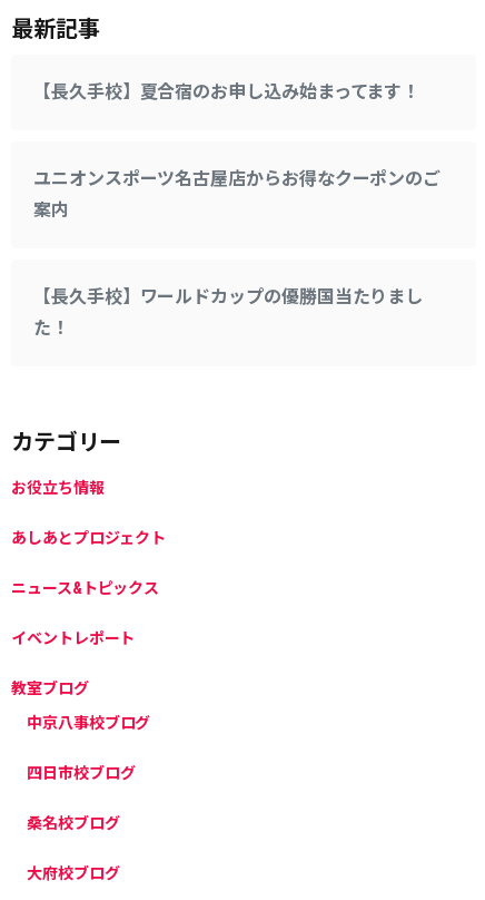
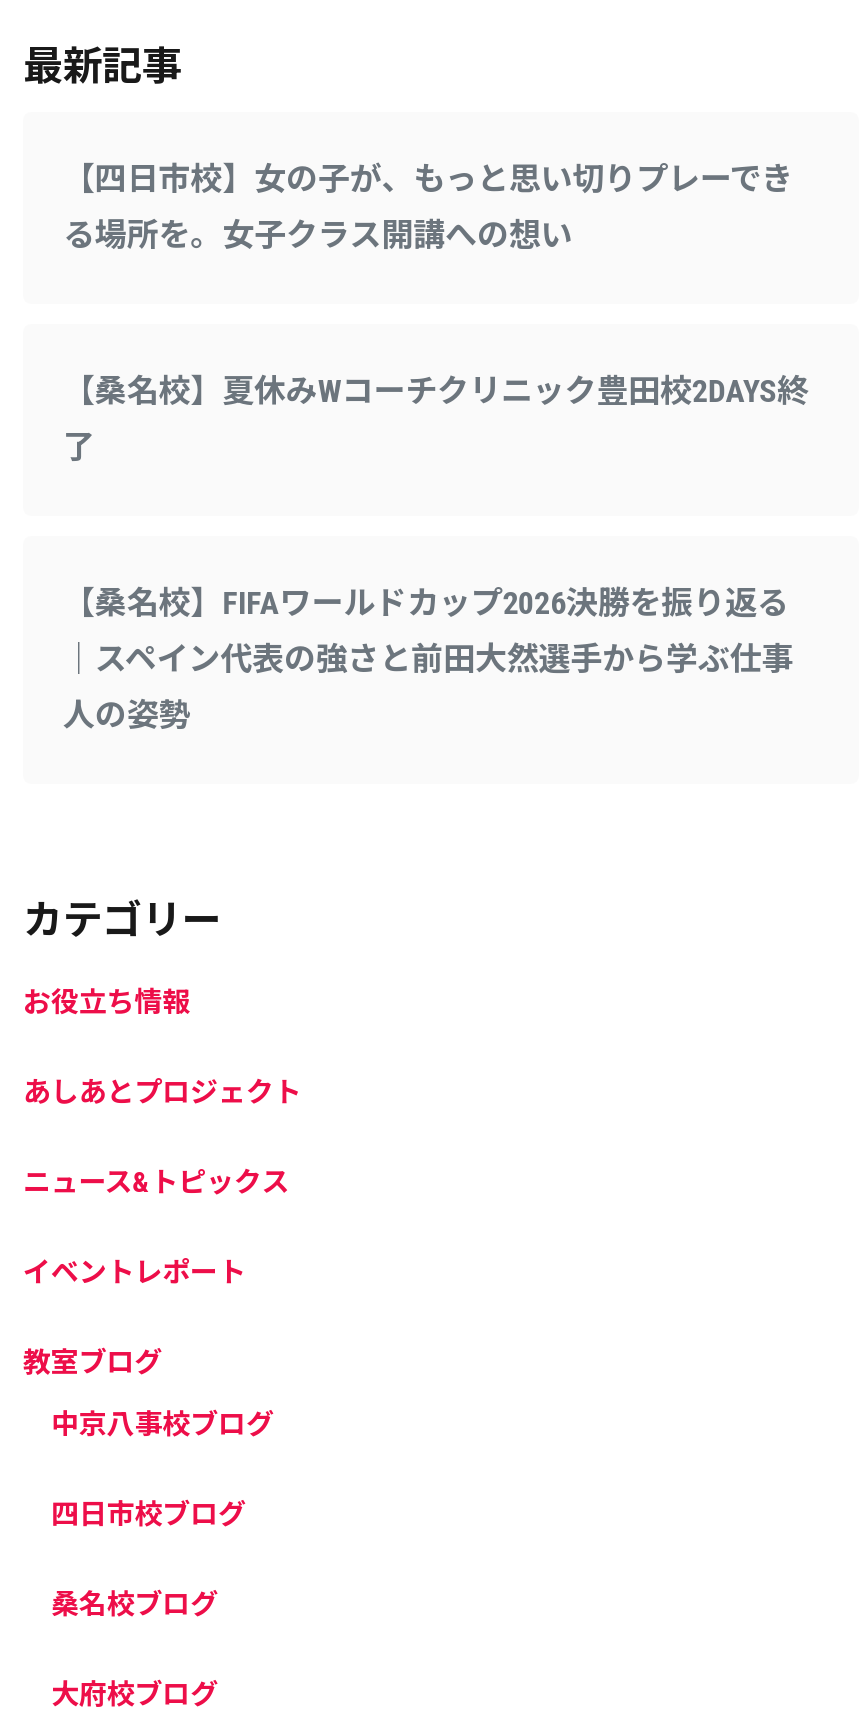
[33,81,420,102] 【長久手校】夏合宿のお申し込み始まってます！ -> [63,160,793,254] 【四日市校】女の子が、もっと思い切りプレーでき | る場所を。女子クラス開講への想い
[33,168,441,220] ユニオンスポーツ名古屋店からお得なクーポンのご | 案内 -> [63,372,809,466] 【桑名校】夏休みWコーチクリニック豊田校2DAYS終 | 了
[33,286,423,338] 【長久手校】ワールドカップの優勝国当たりまし | た！ -> [63,584,793,734] 【桑名校】FIFAワールドカップ2026決勝を振り返る | ｜スペイン代表の強さと前田大然選手から学ぶ仕事 | 人の姿勢

